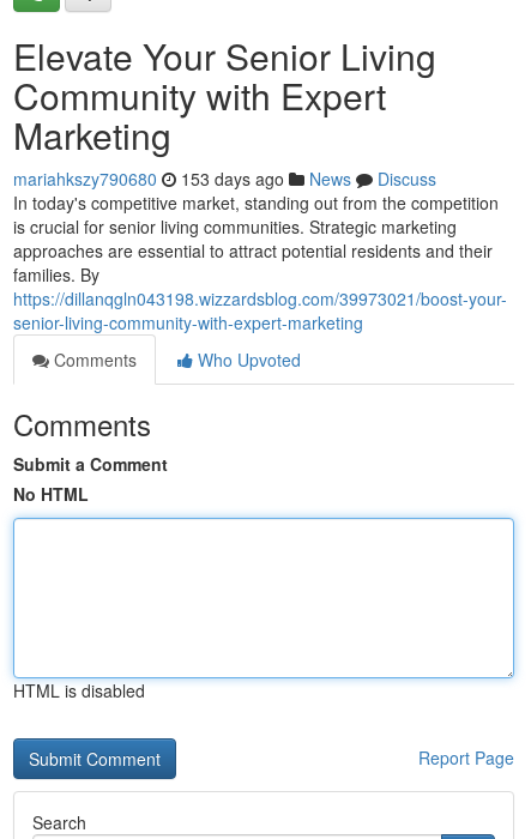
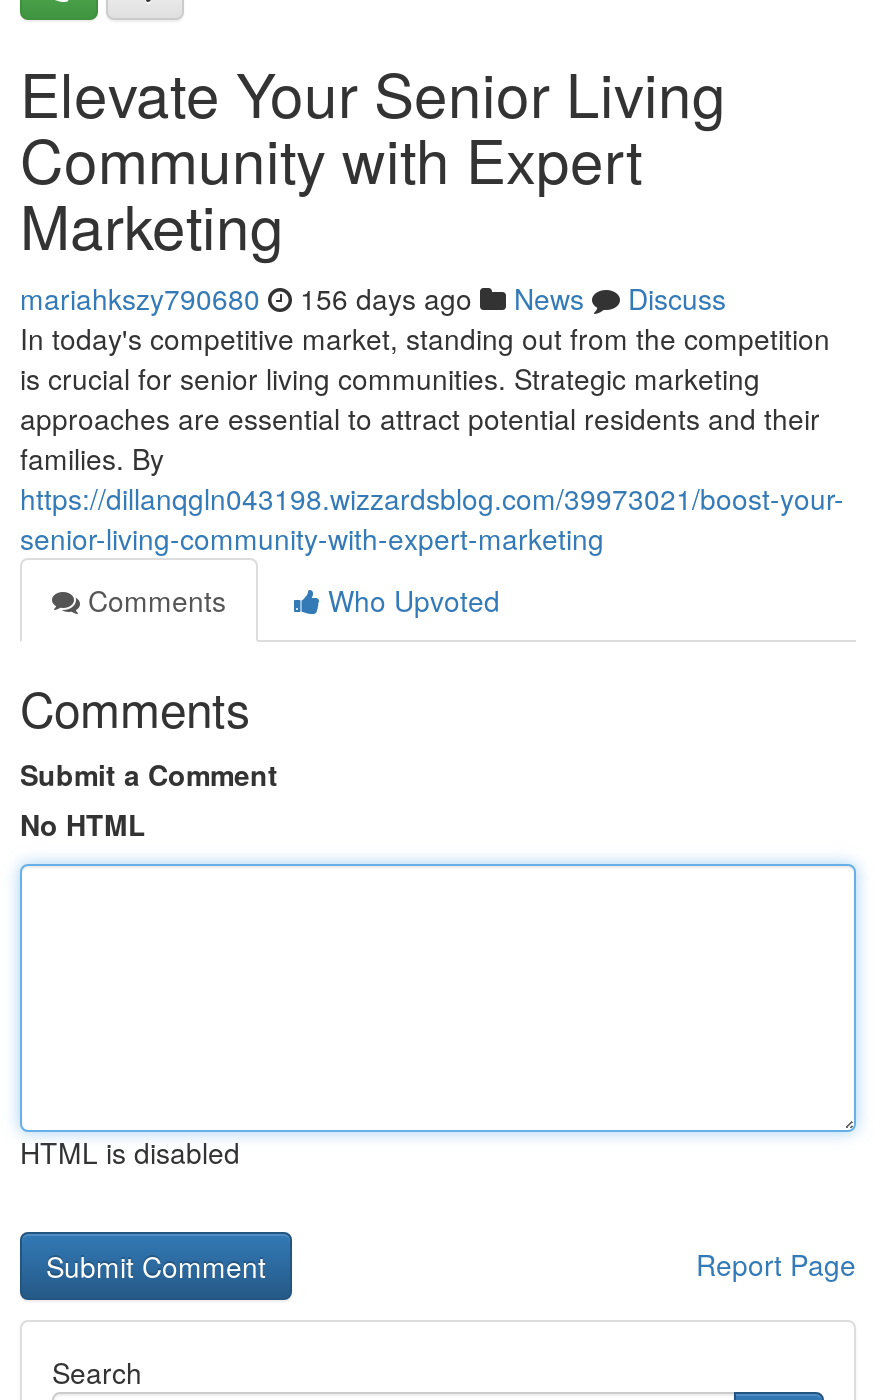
[13,167,436,191] mariahkszy790680 153 days ago News Discuss -> [20,278,726,318] mariahkszy790680 156 days ago News Discuss

